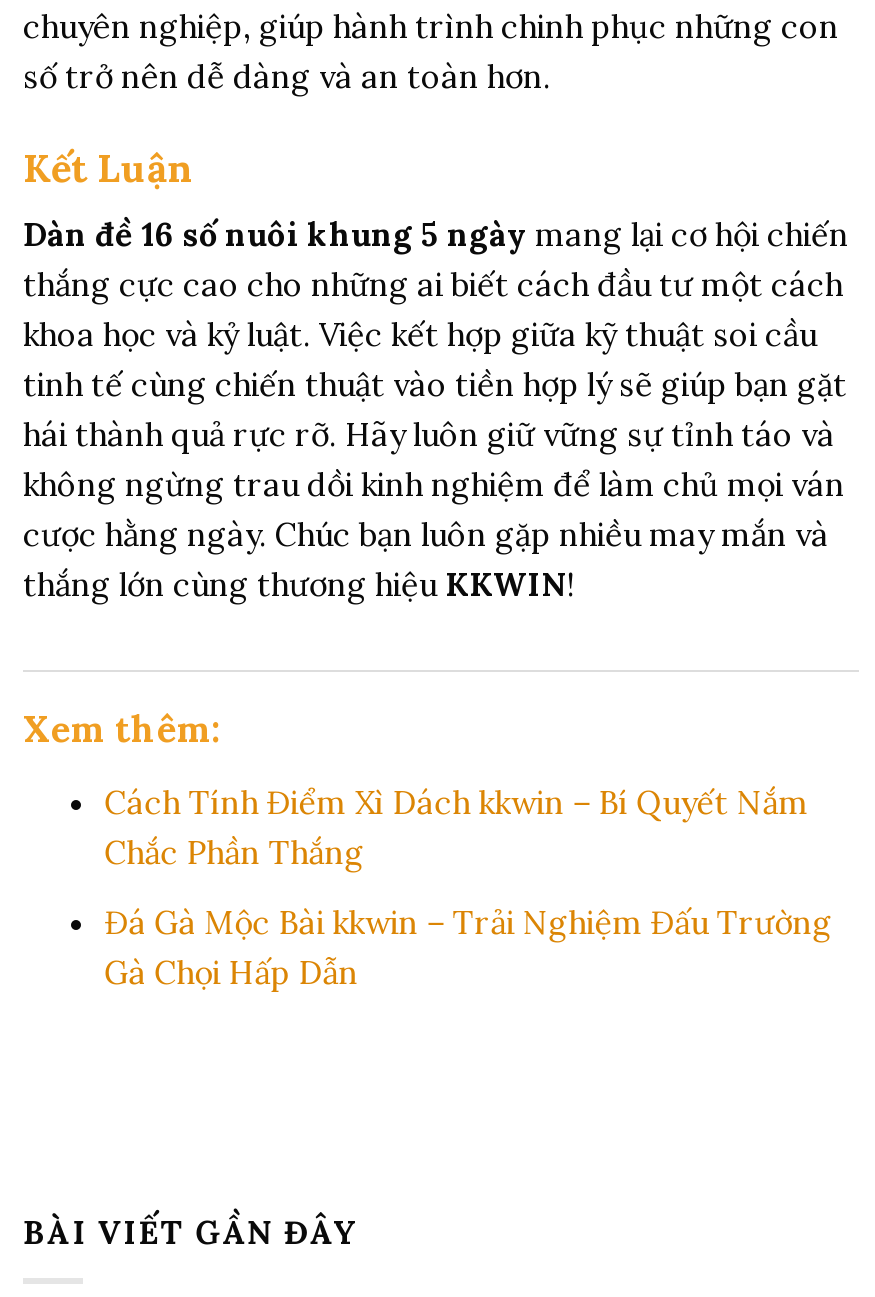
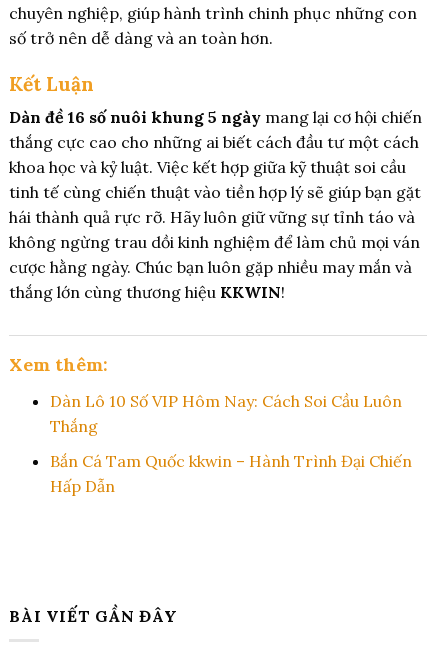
[105,783,809,873] Cách Tính Điểm Xì Dách kkwin – Bí Quyết Nắm | Chắc Phần Thắng -> [50,391,402,436] Dàn Lô 10 Số VIP Hôm Nay: Cách Soi Cầu Luôn | Thắng
[105,902,833,992] Đá Gà Mộc Bài kkwin – Trải Nghiệm Đấu Trường | Gà Chọi Hấp Dẫn -> [50,451,412,496] Bắn Cá Tam Quốc kkwin – Hành Trình Đại Chiến | Hấp Dẫn

